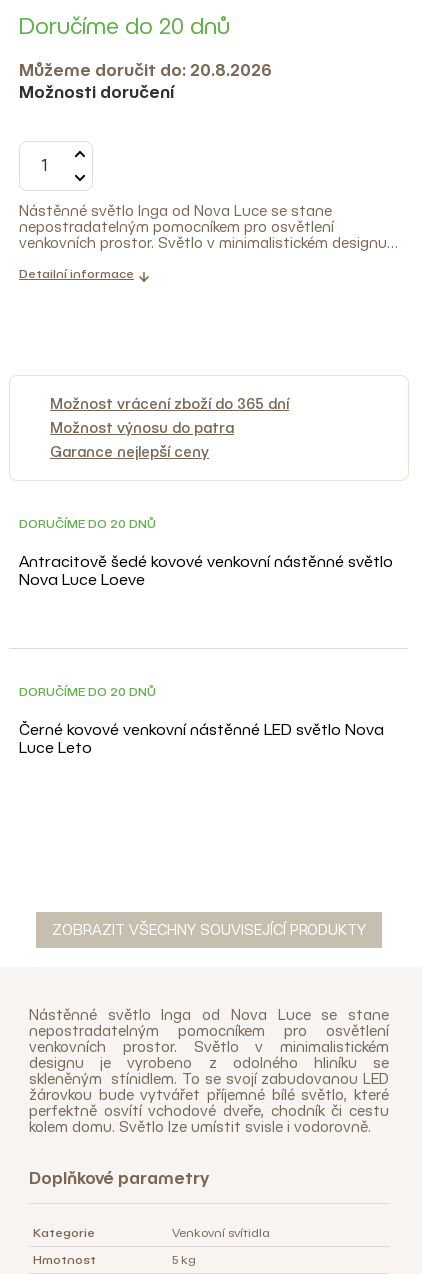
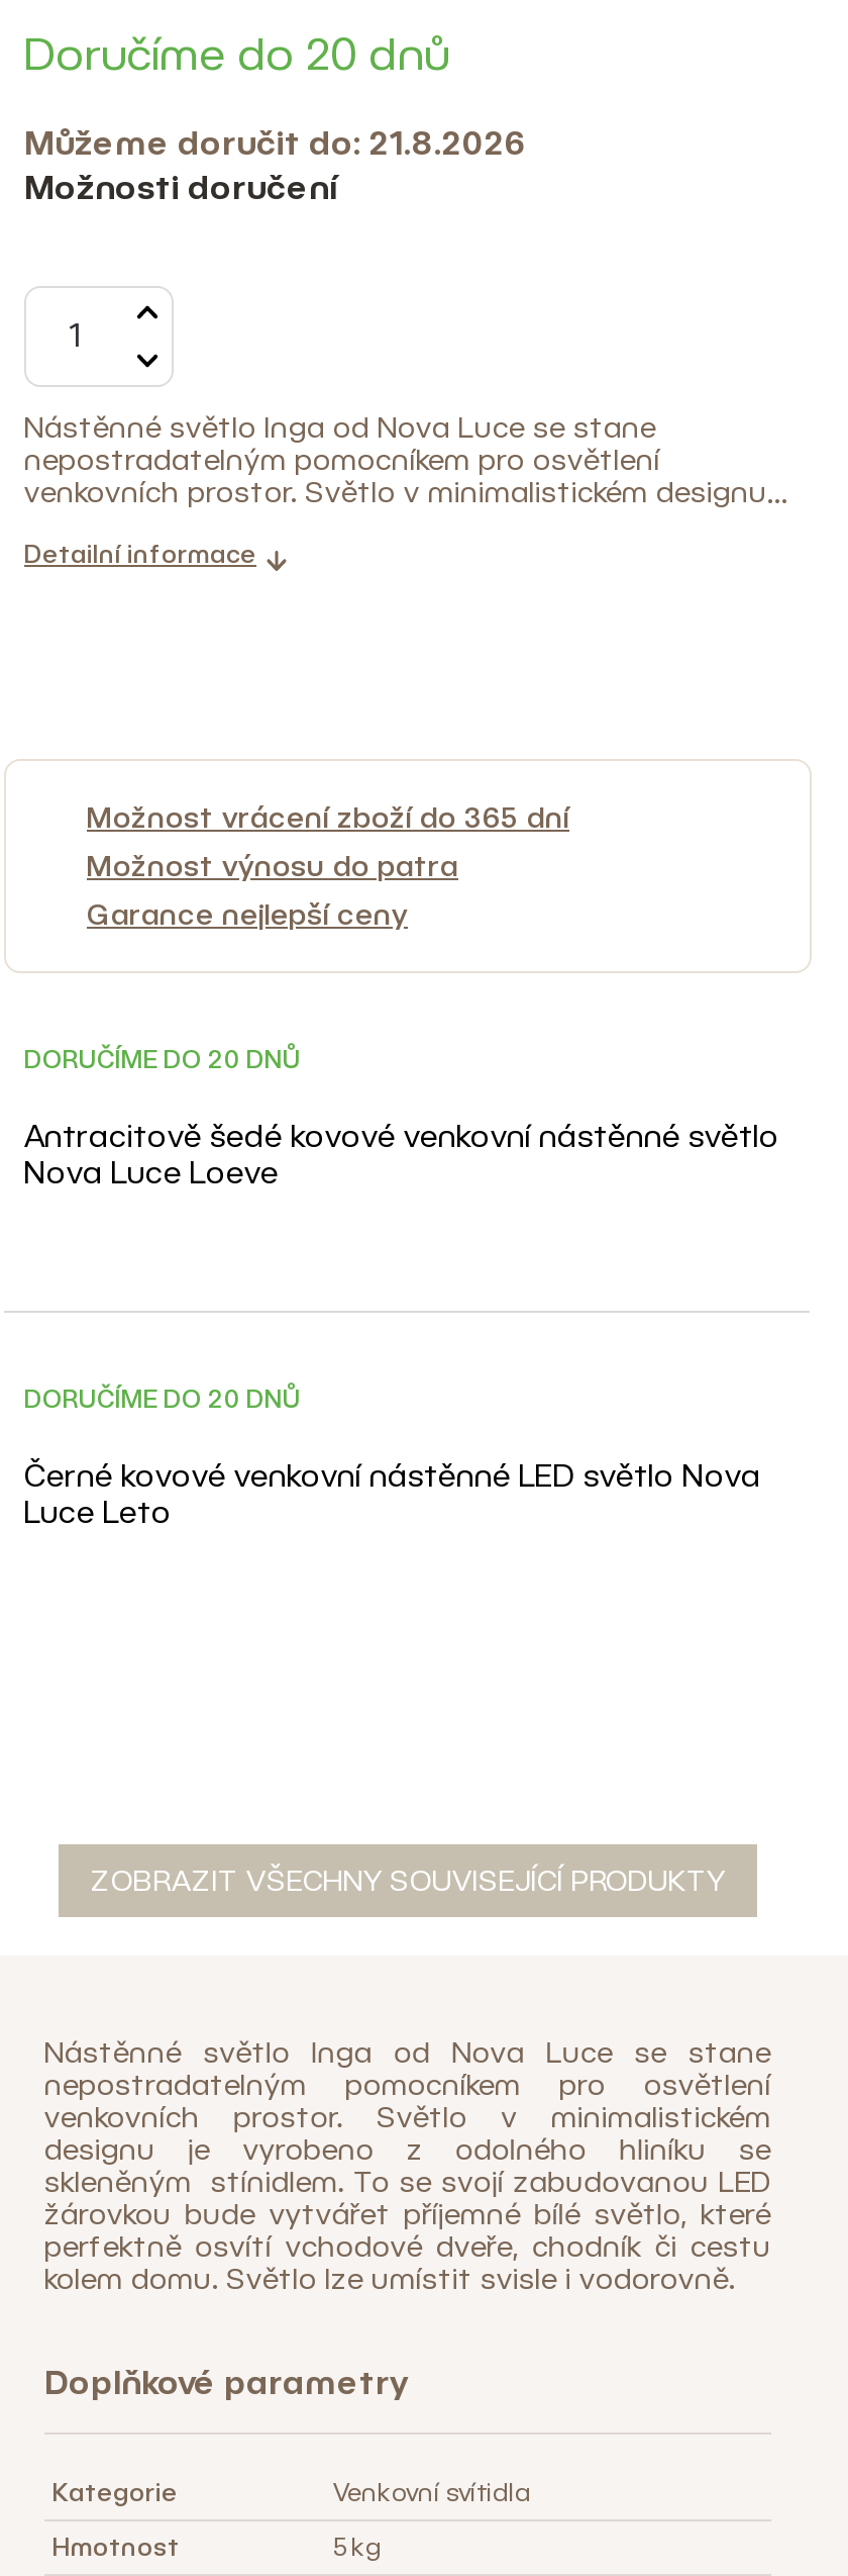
[19,60,272,80] Můžeme doručit do: 20.8.2026 -> [24,123,527,164] Můžeme doručit do: 21.8.2026

